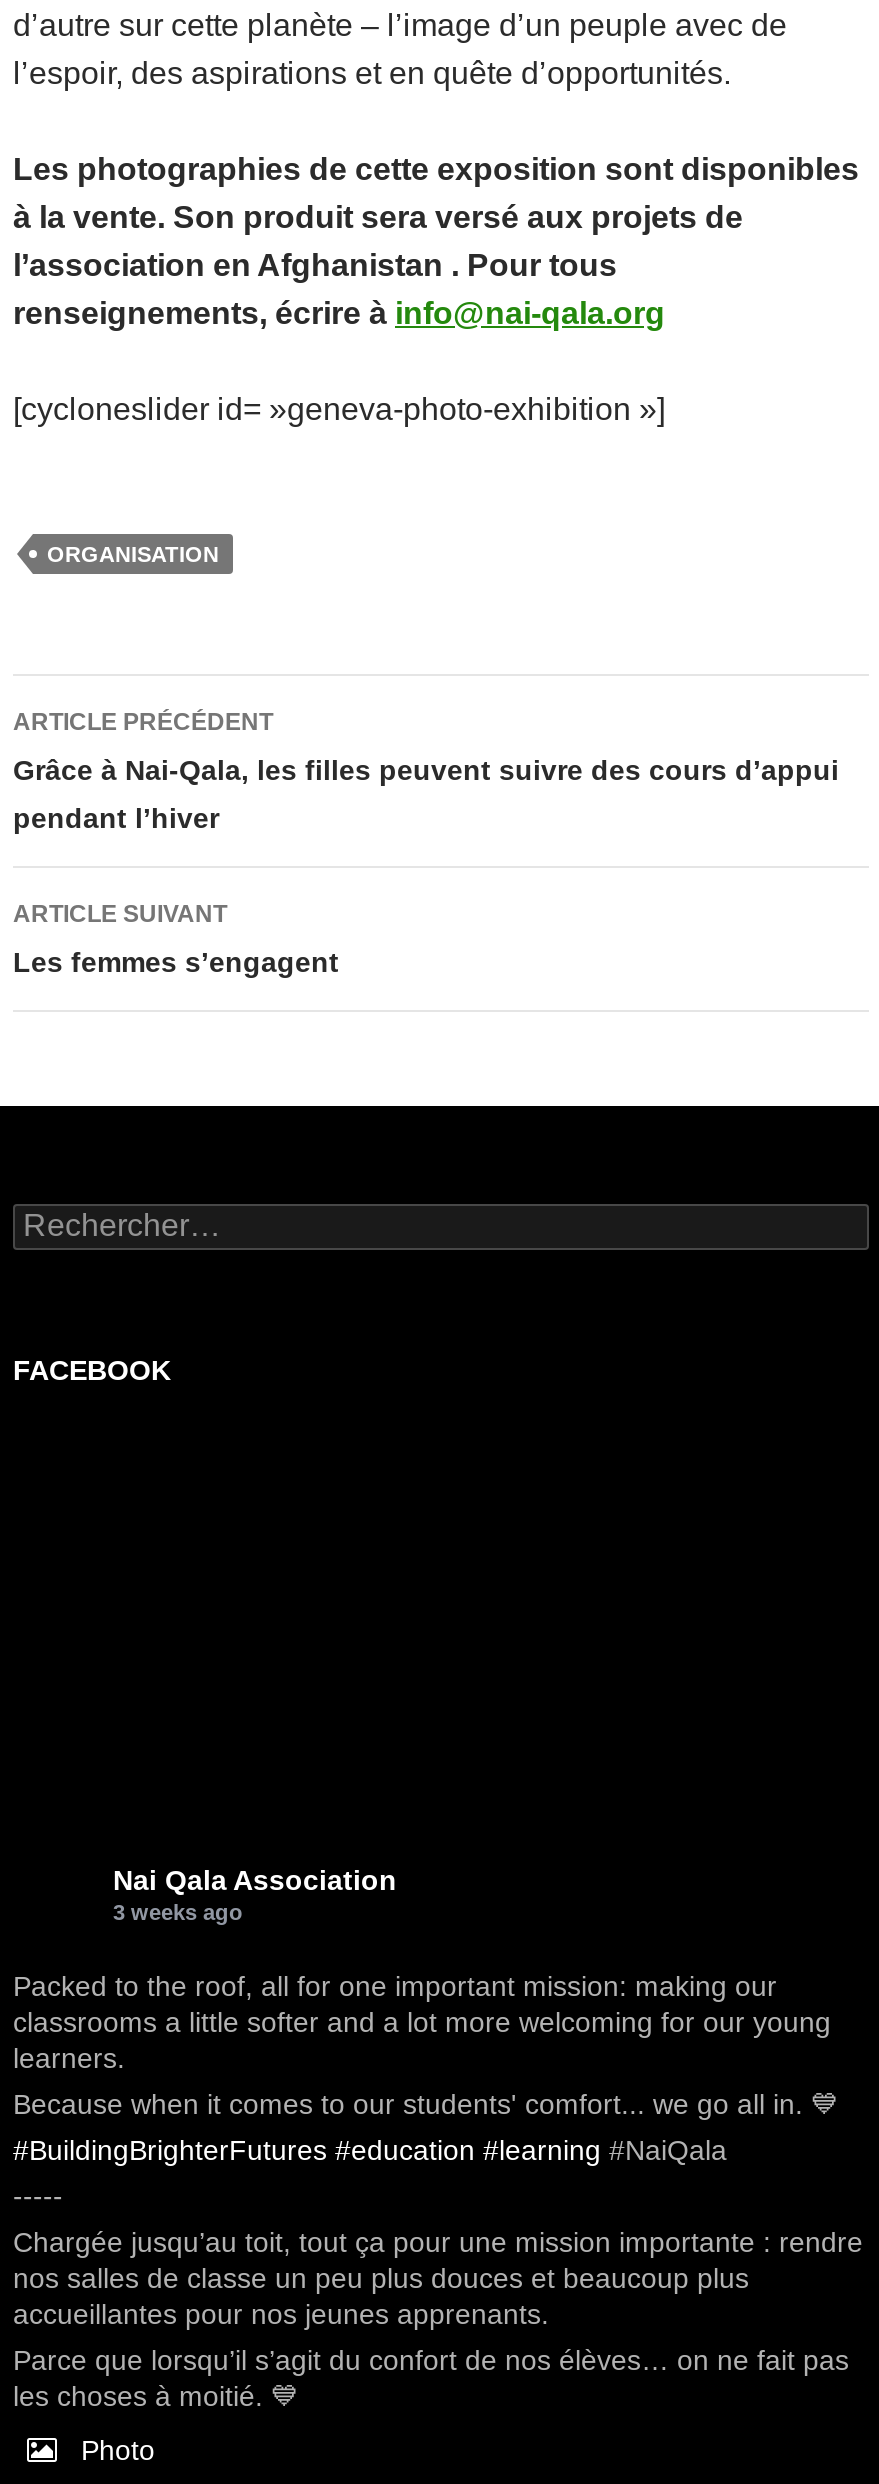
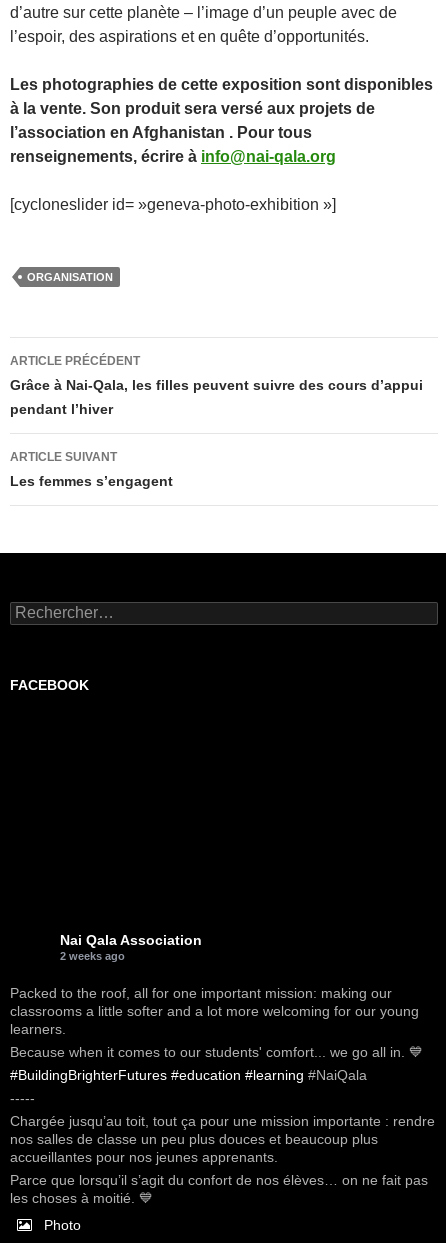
[113,1900,243,1924] 3 weeks ago -> [60,950,125,962] 2 weeks ago

